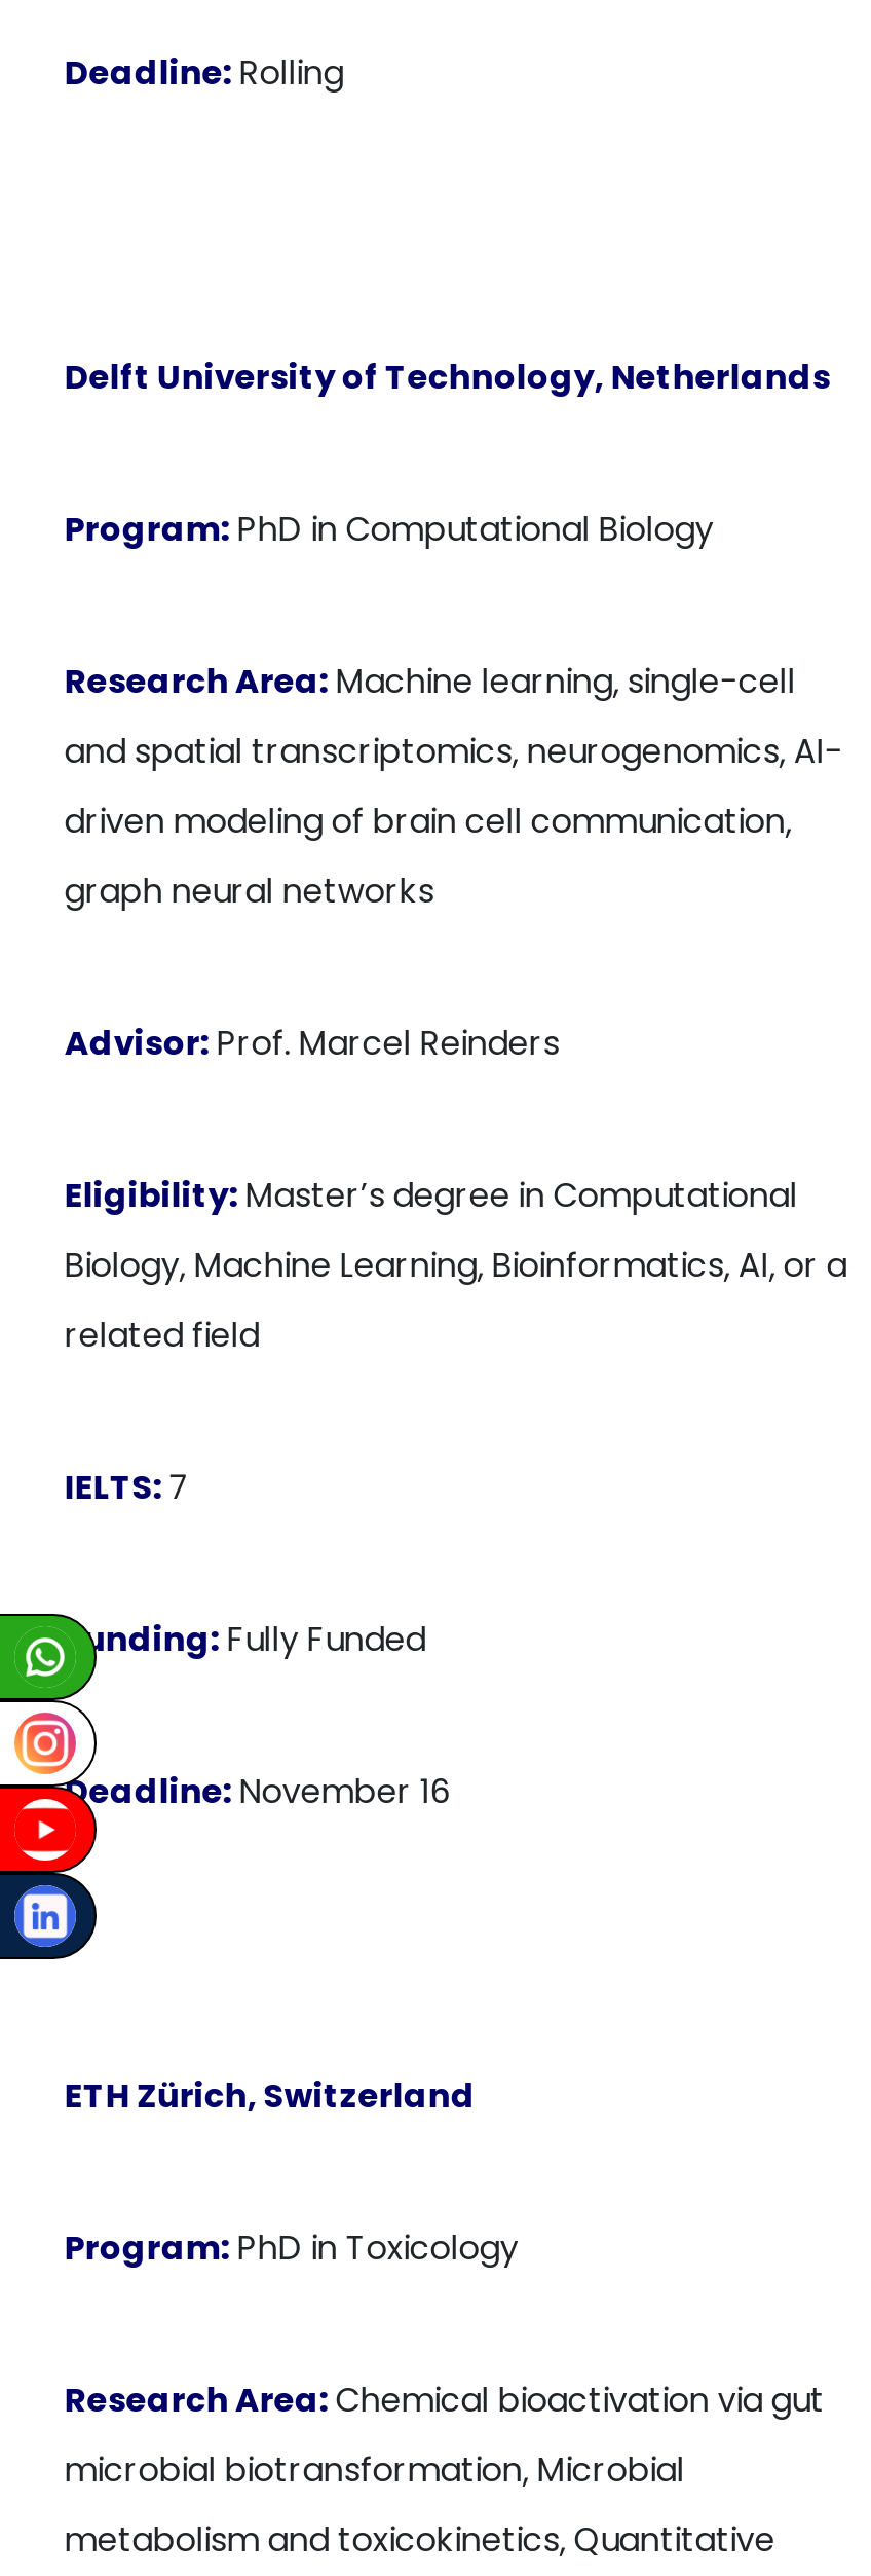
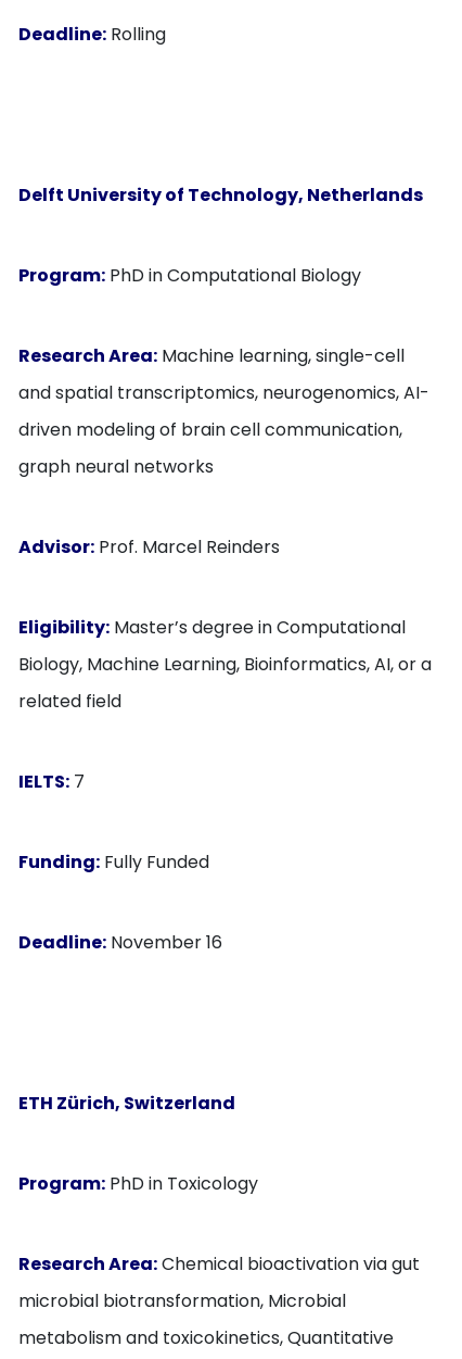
[6,1612,99,1961] [image] -> none

